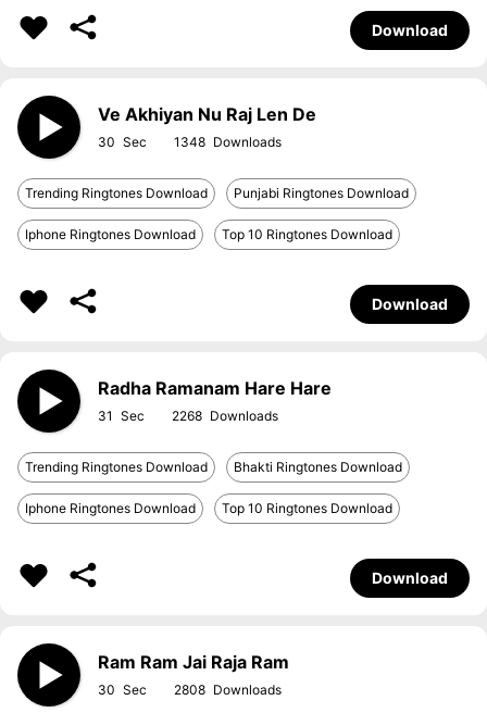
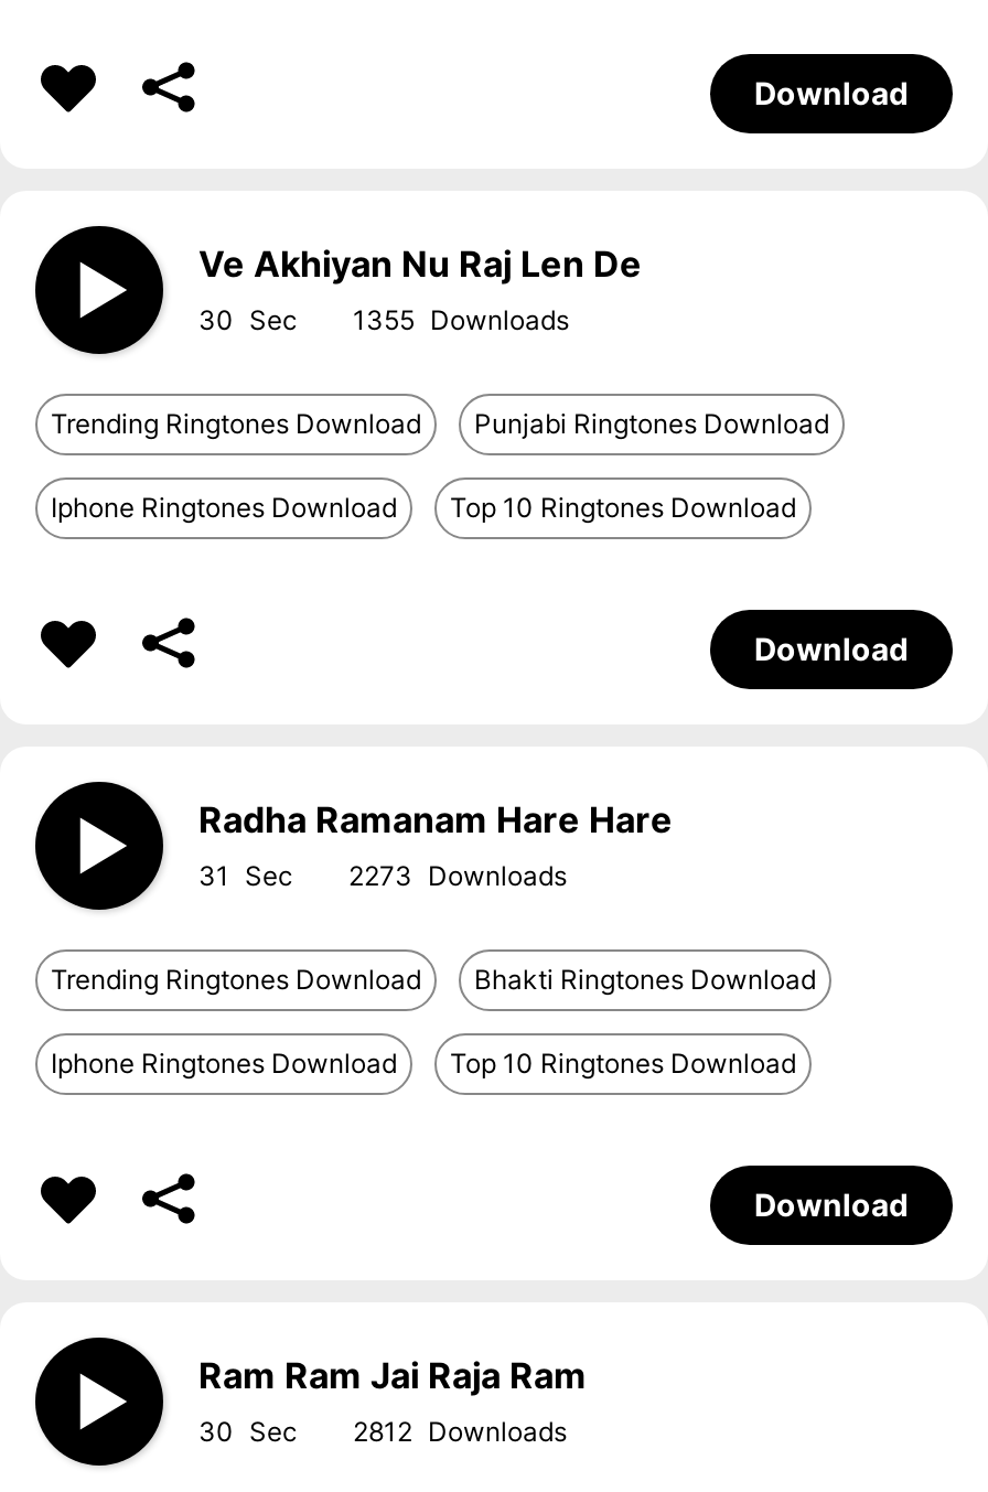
[174,134,209,150] 1348 -> [353,303,421,336] 1355
[172,408,205,424] 2268 -> [348,859,419,892] 2273
[174,681,209,698] 2808 -> [353,1415,419,1448] 2812

